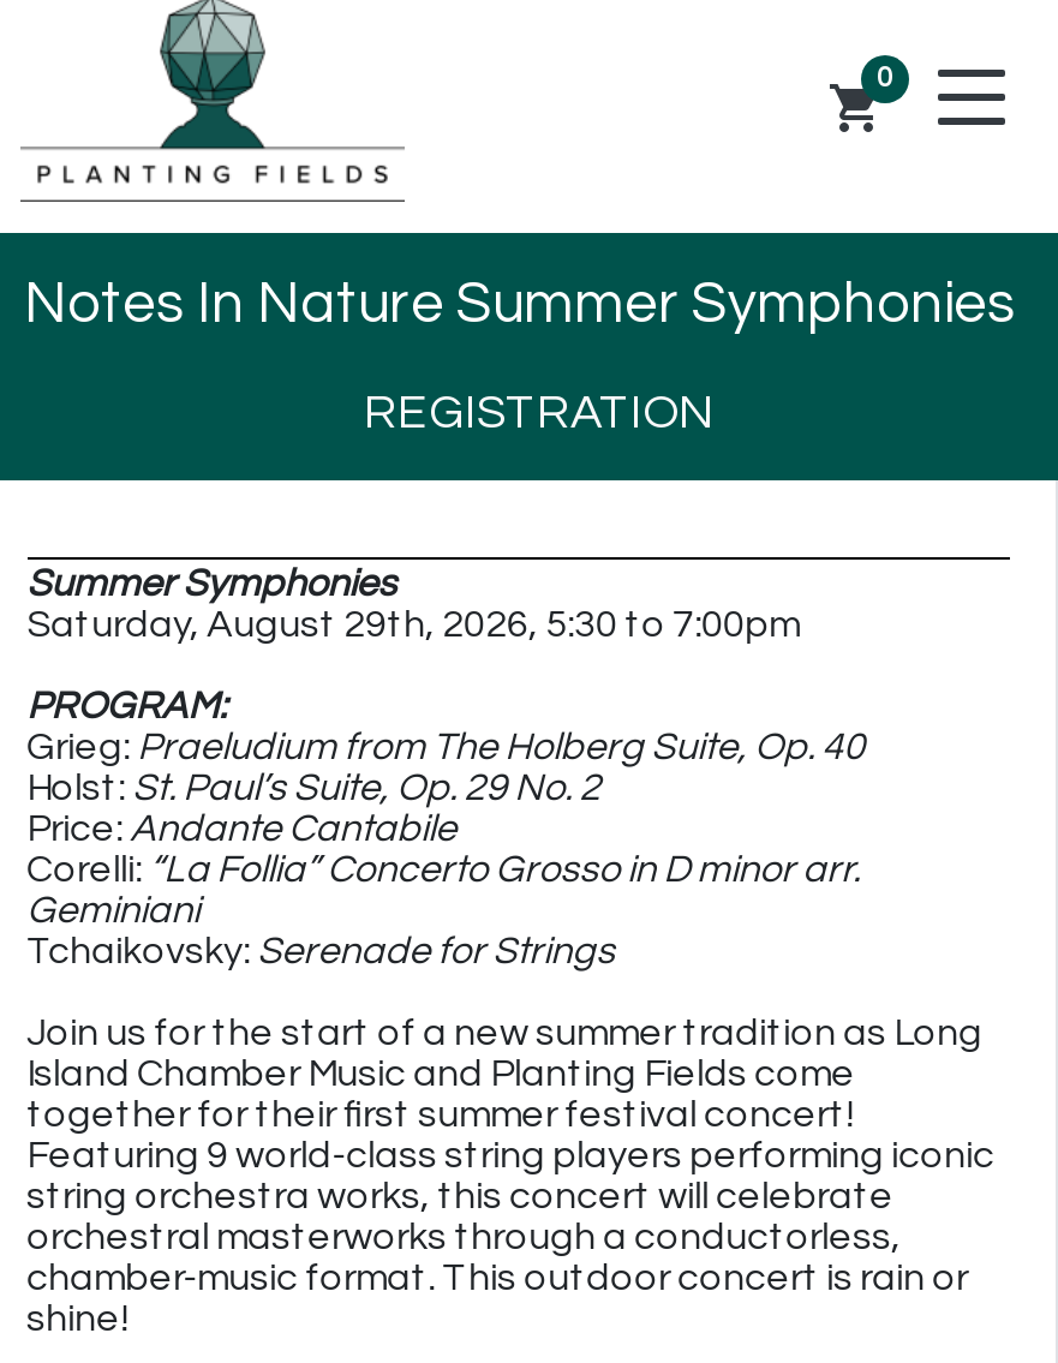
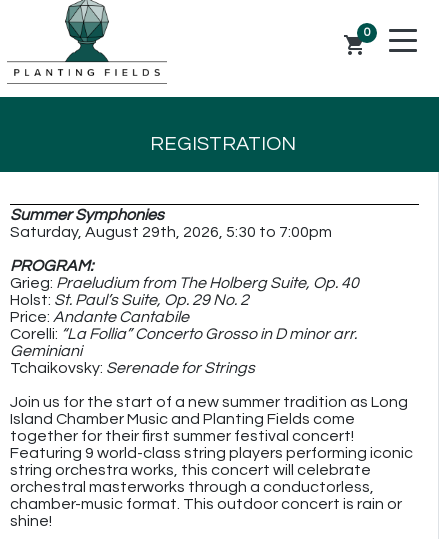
[24,274,1016,334] Notes In Nature Summer Symphonies -> none

